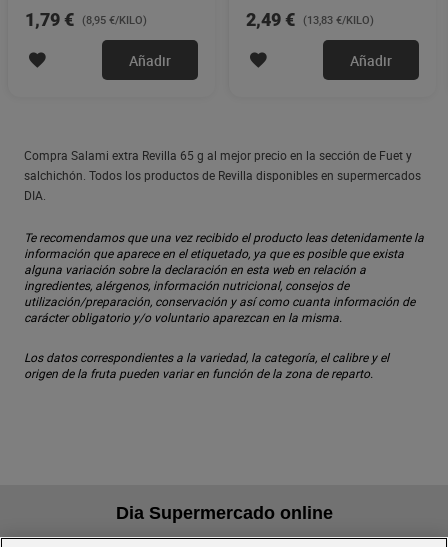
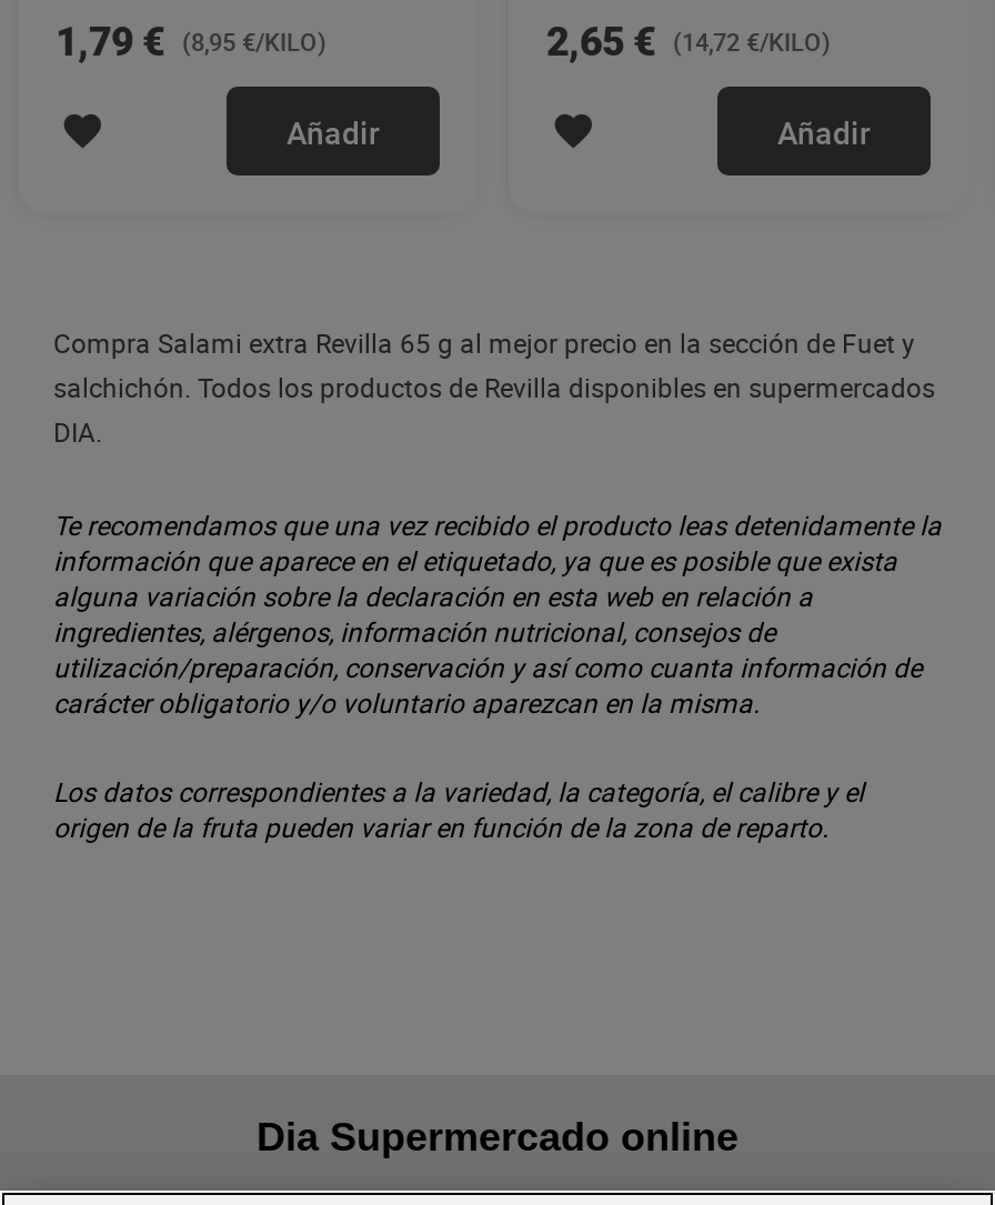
[246,9,374,30] 2,49 € (13,83 €/KILO) -> [546,18,831,64] 2,65 € (14,72 €/KILO)

